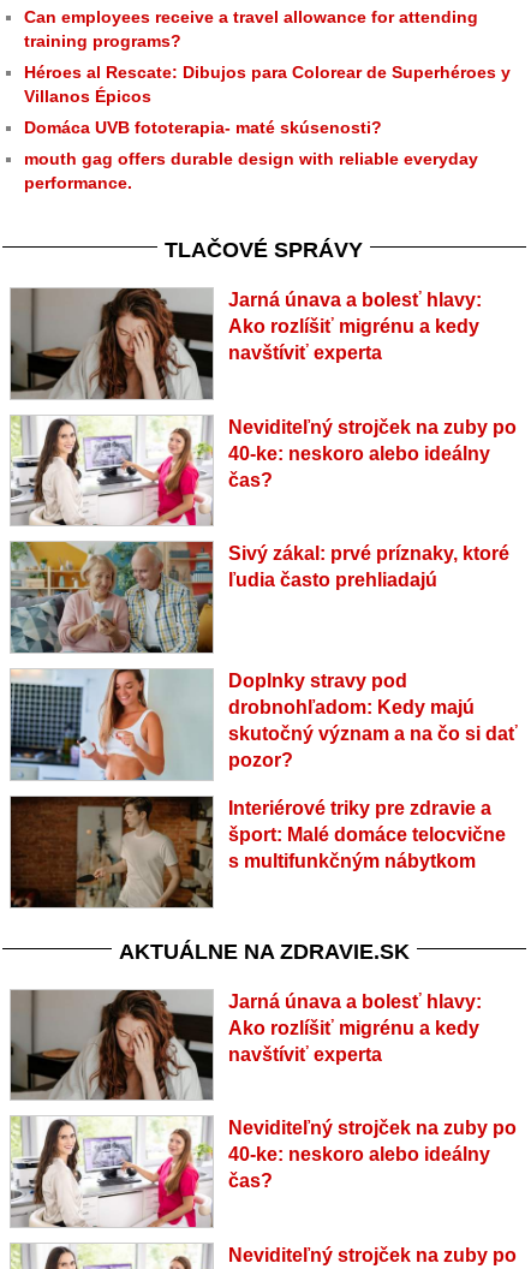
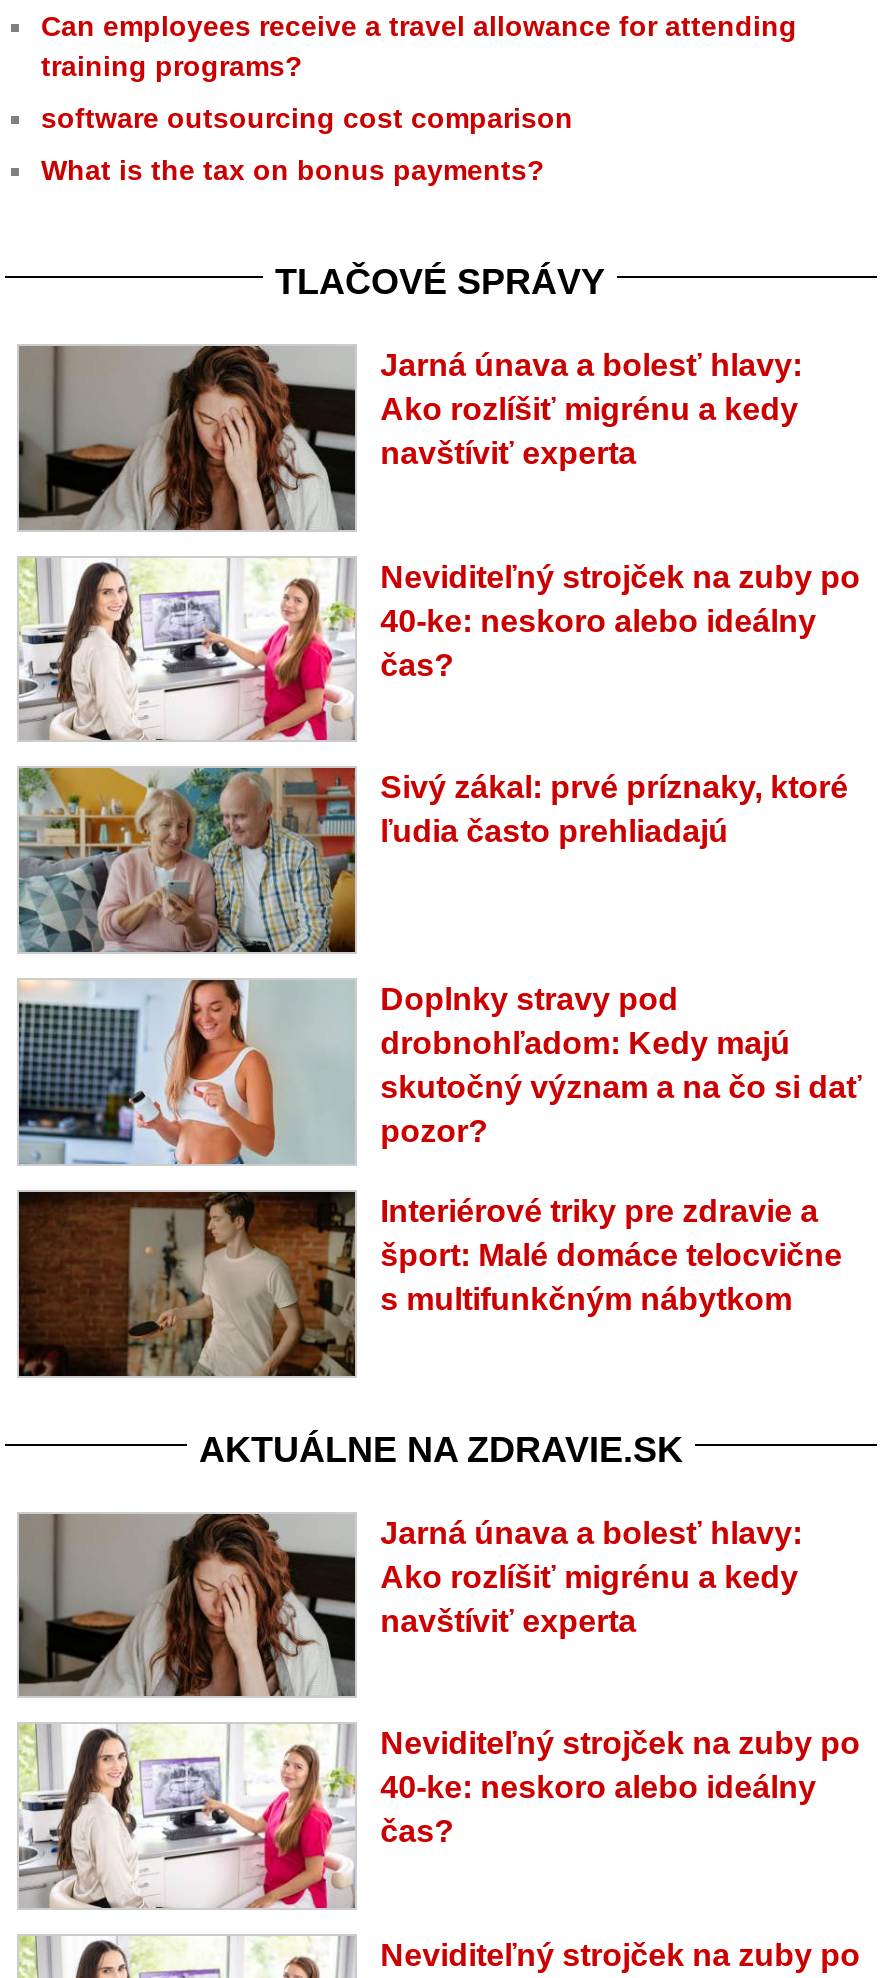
[24,62,511,192] Héroes al Rescate: Dibujos para Colorear de Superhéroes y | Villanos Épicos | Domáca UVB fototerapia- maté skúsenosti? | mouth gag offers durable design with reliable everyday | performance. -> [41,102,573,186] software outsourcing cost comparison | What is the tax on bonus payments?

